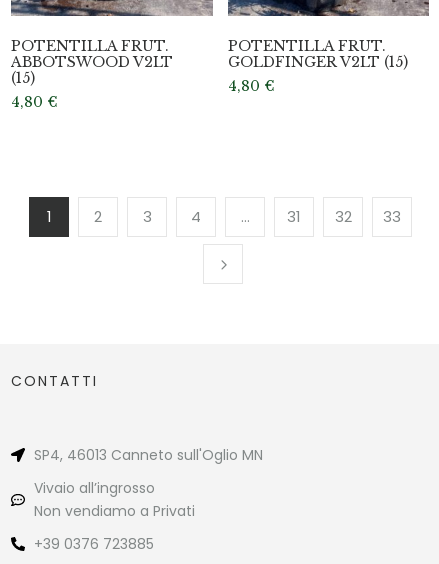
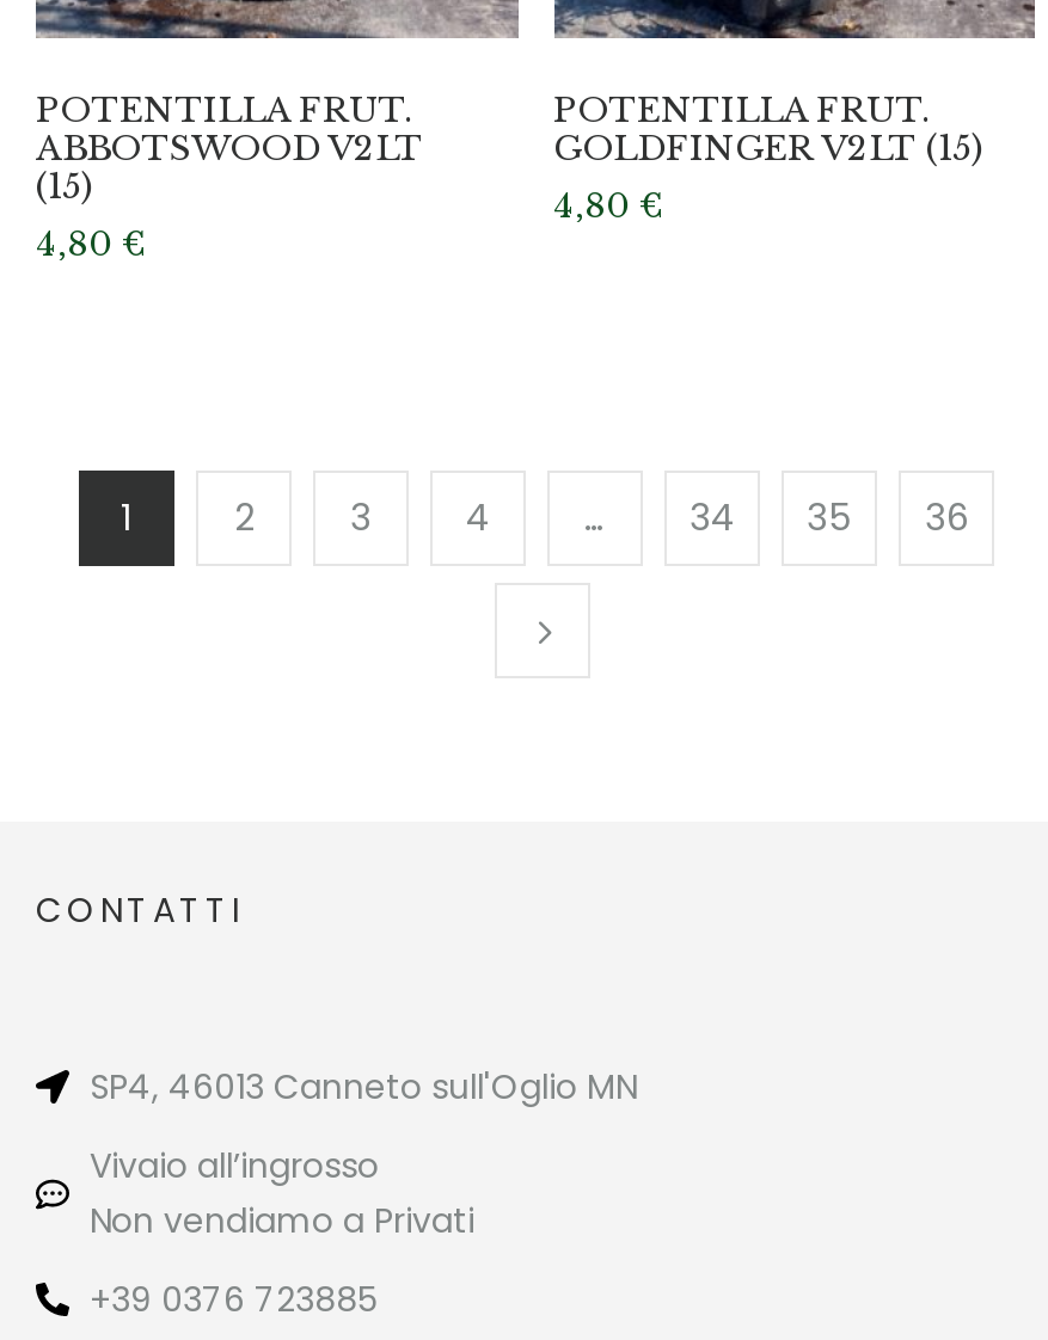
[287,206,301,227] 31 -> [690,492,735,542] 34
[334,206,351,227] 32 -> [807,492,852,542] 35
[383,206,401,227] 33 -> [925,492,968,542] 36

